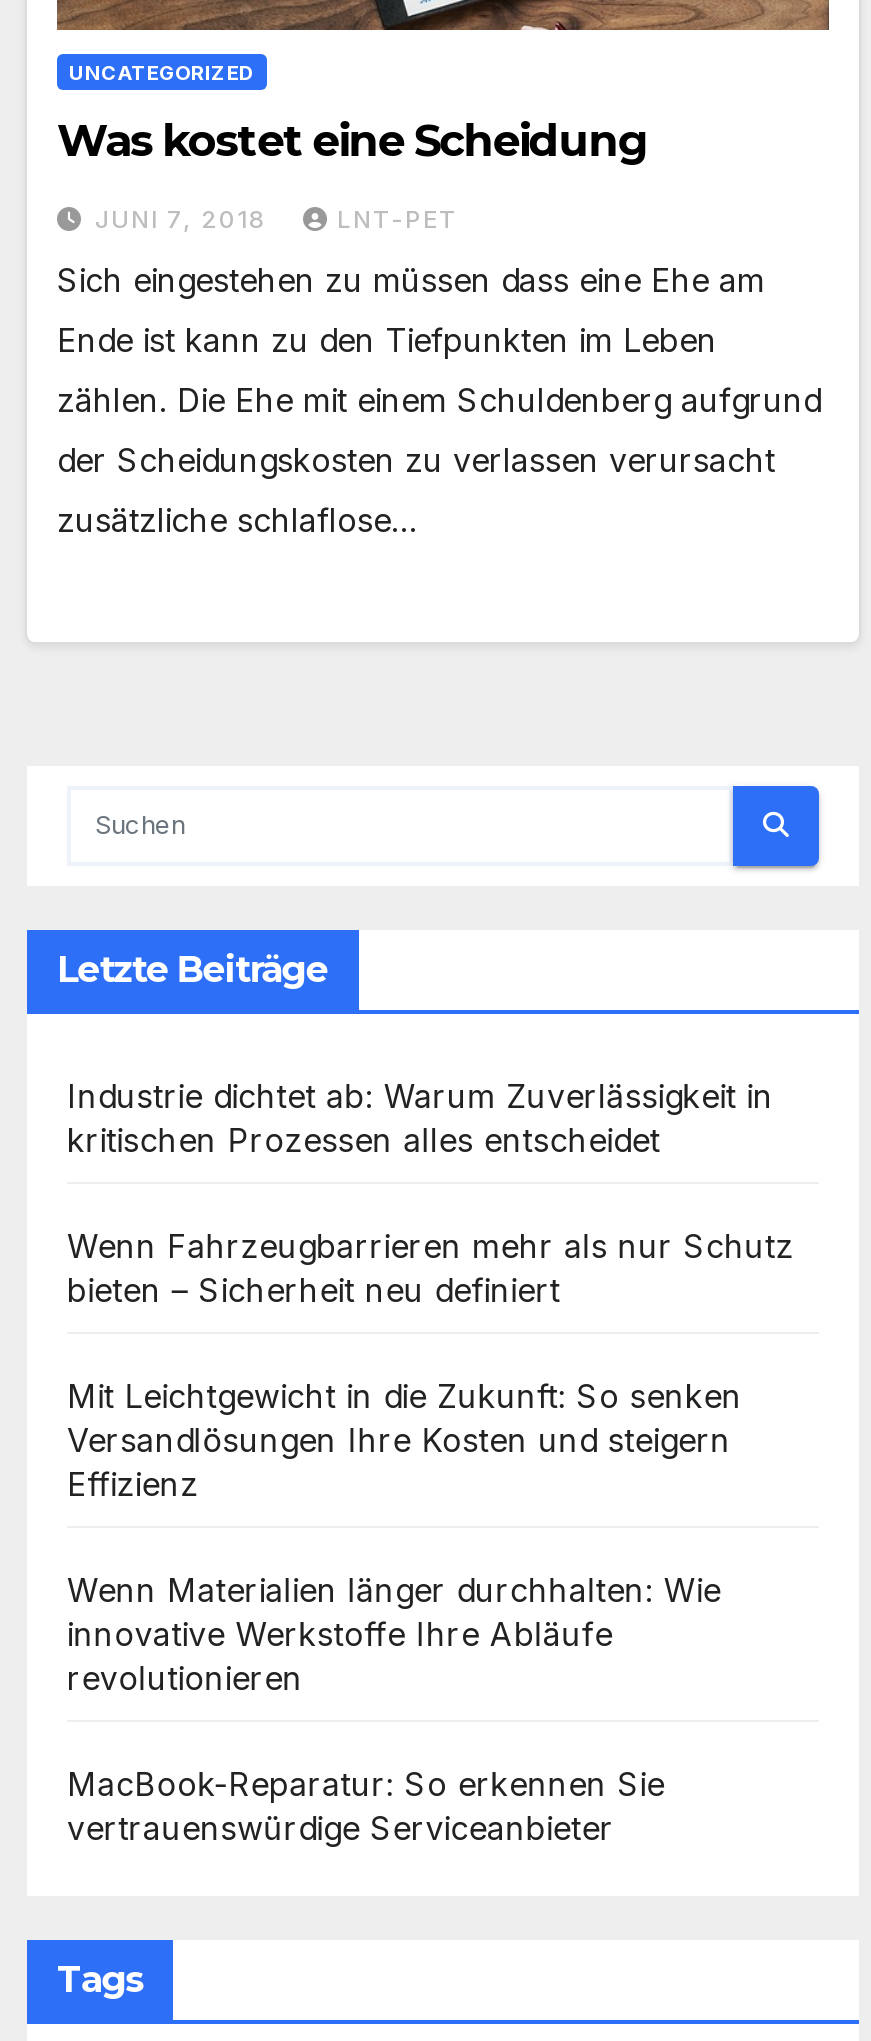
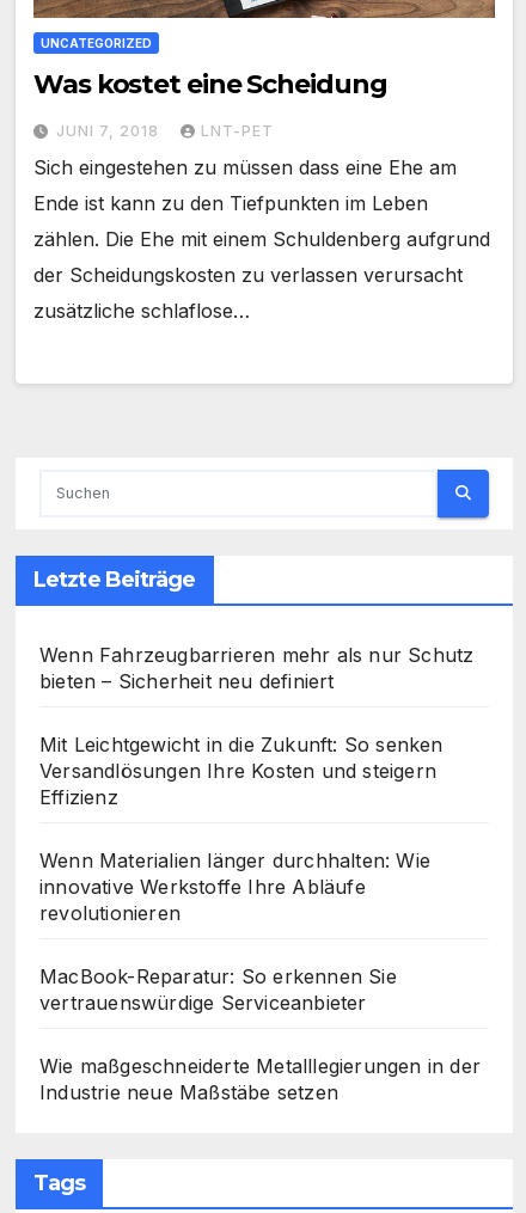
[67,1076,773,1160] Industrie dichtet ab: Warum Zuverlässigkeit in | kritischen Prozessen alles entscheidet -> none
moved [67,1226,794,1848] -> [39,643,474,1015]: Wenn Fahrzeugbarrieren mehr als nur Schutz | bieten – Sicherheit neu definiert | Mit Leichtgewicht in die Zukunft: So senken | ... | MacBook-Reparatur: So erkennen Sie | vertrauenswürdige Serviceanbieter
none -> [39,1054,481,1104] Wie maßgeschneiderte Metalllegierungen in der | Industrie neue Maßstäbe setzen

